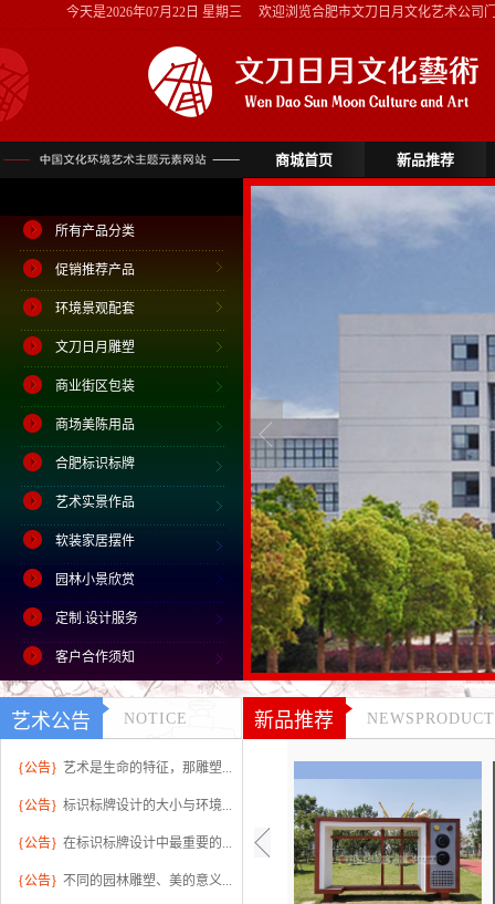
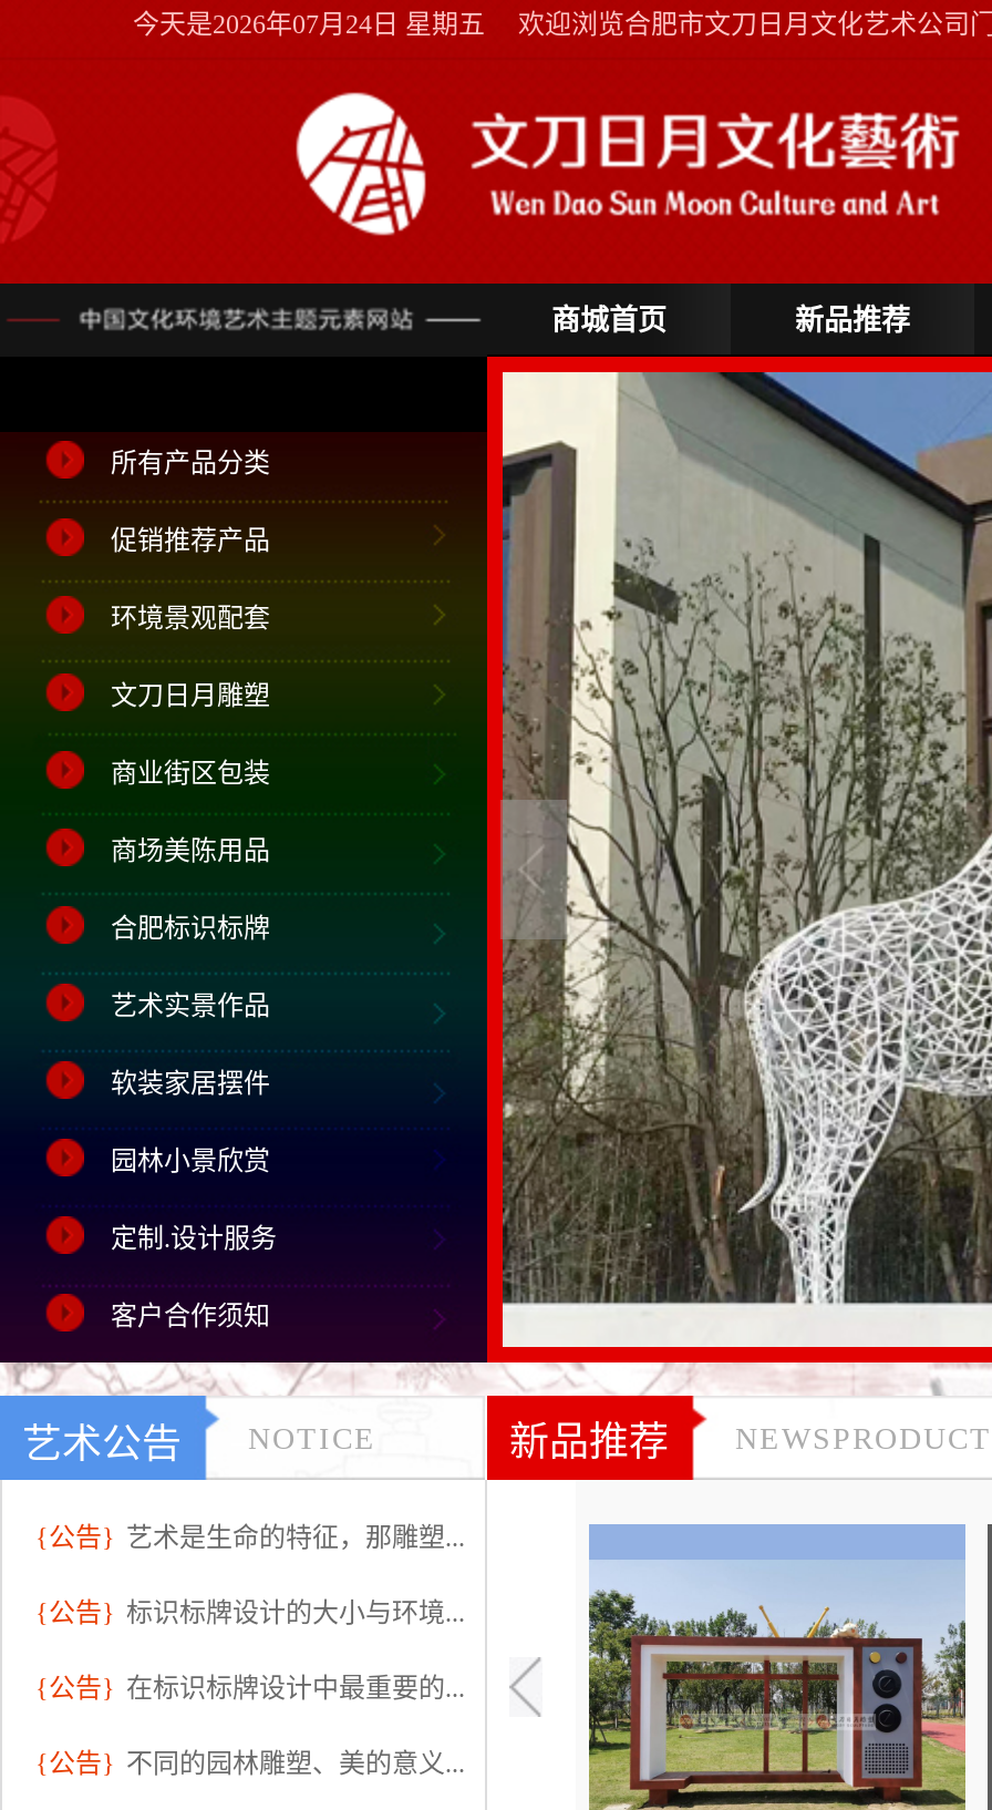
[66,4,242,20] 今天是2026年07月22日 星期三 -> [133,9,485,40] 今天是2026年07月24日 星期五
[250,185,492,674] [image] -> [500,370,985,1349] [image]

